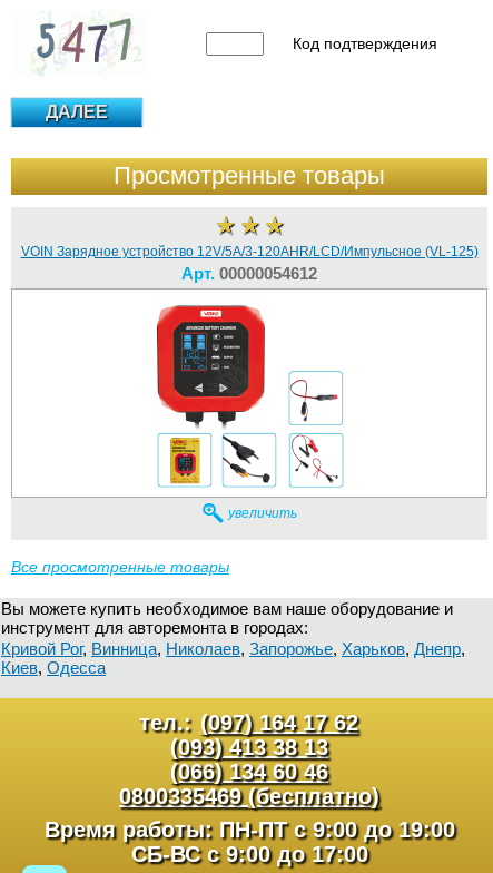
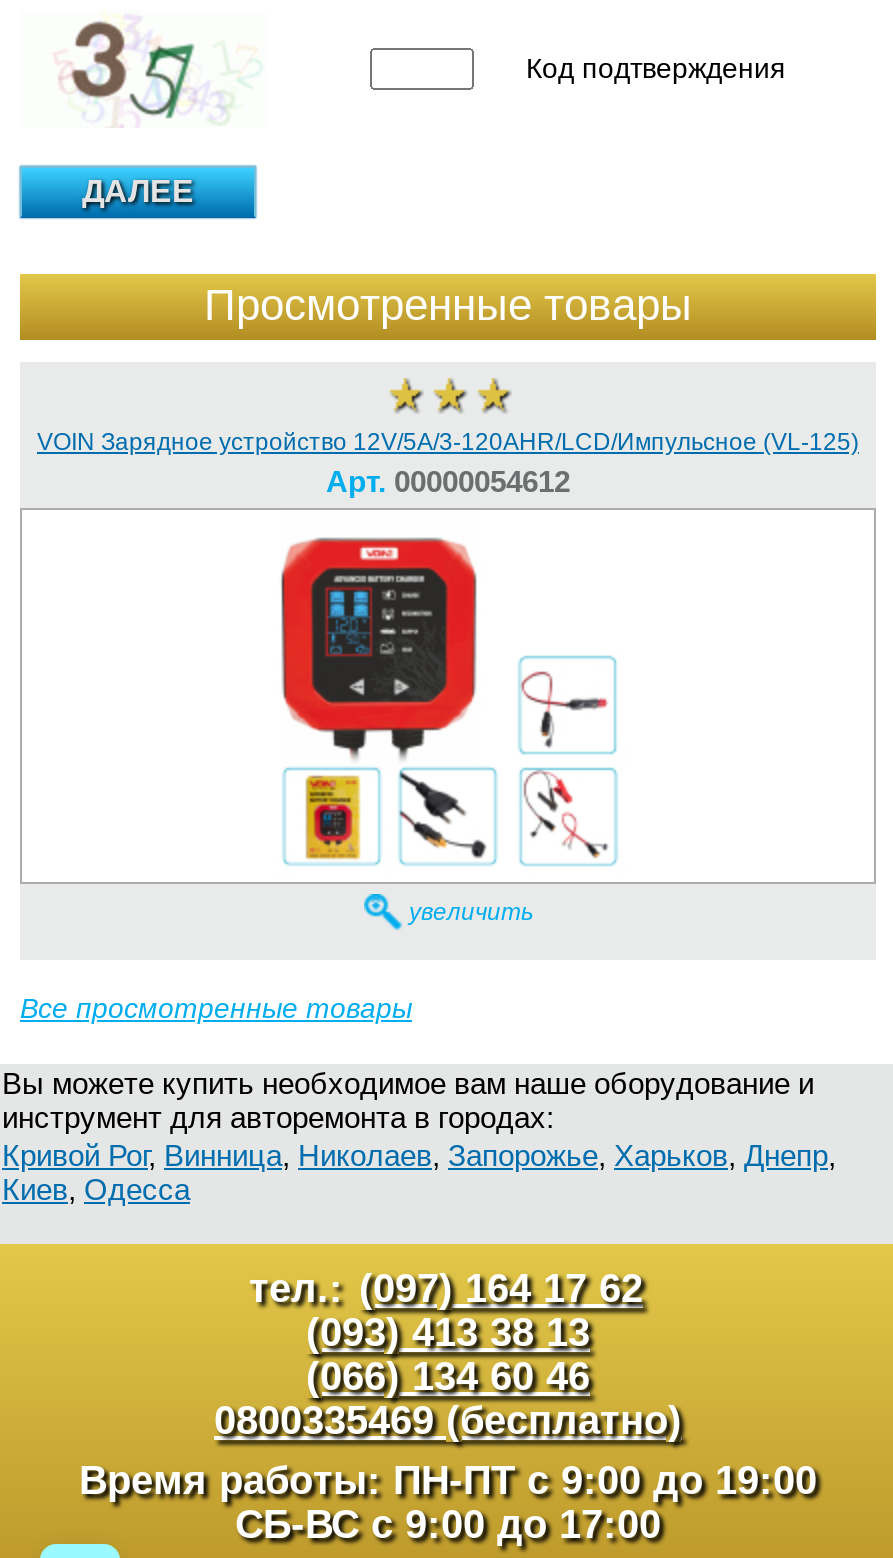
[36,18,132,73] [image] -> [66,20,236,120] [image]

